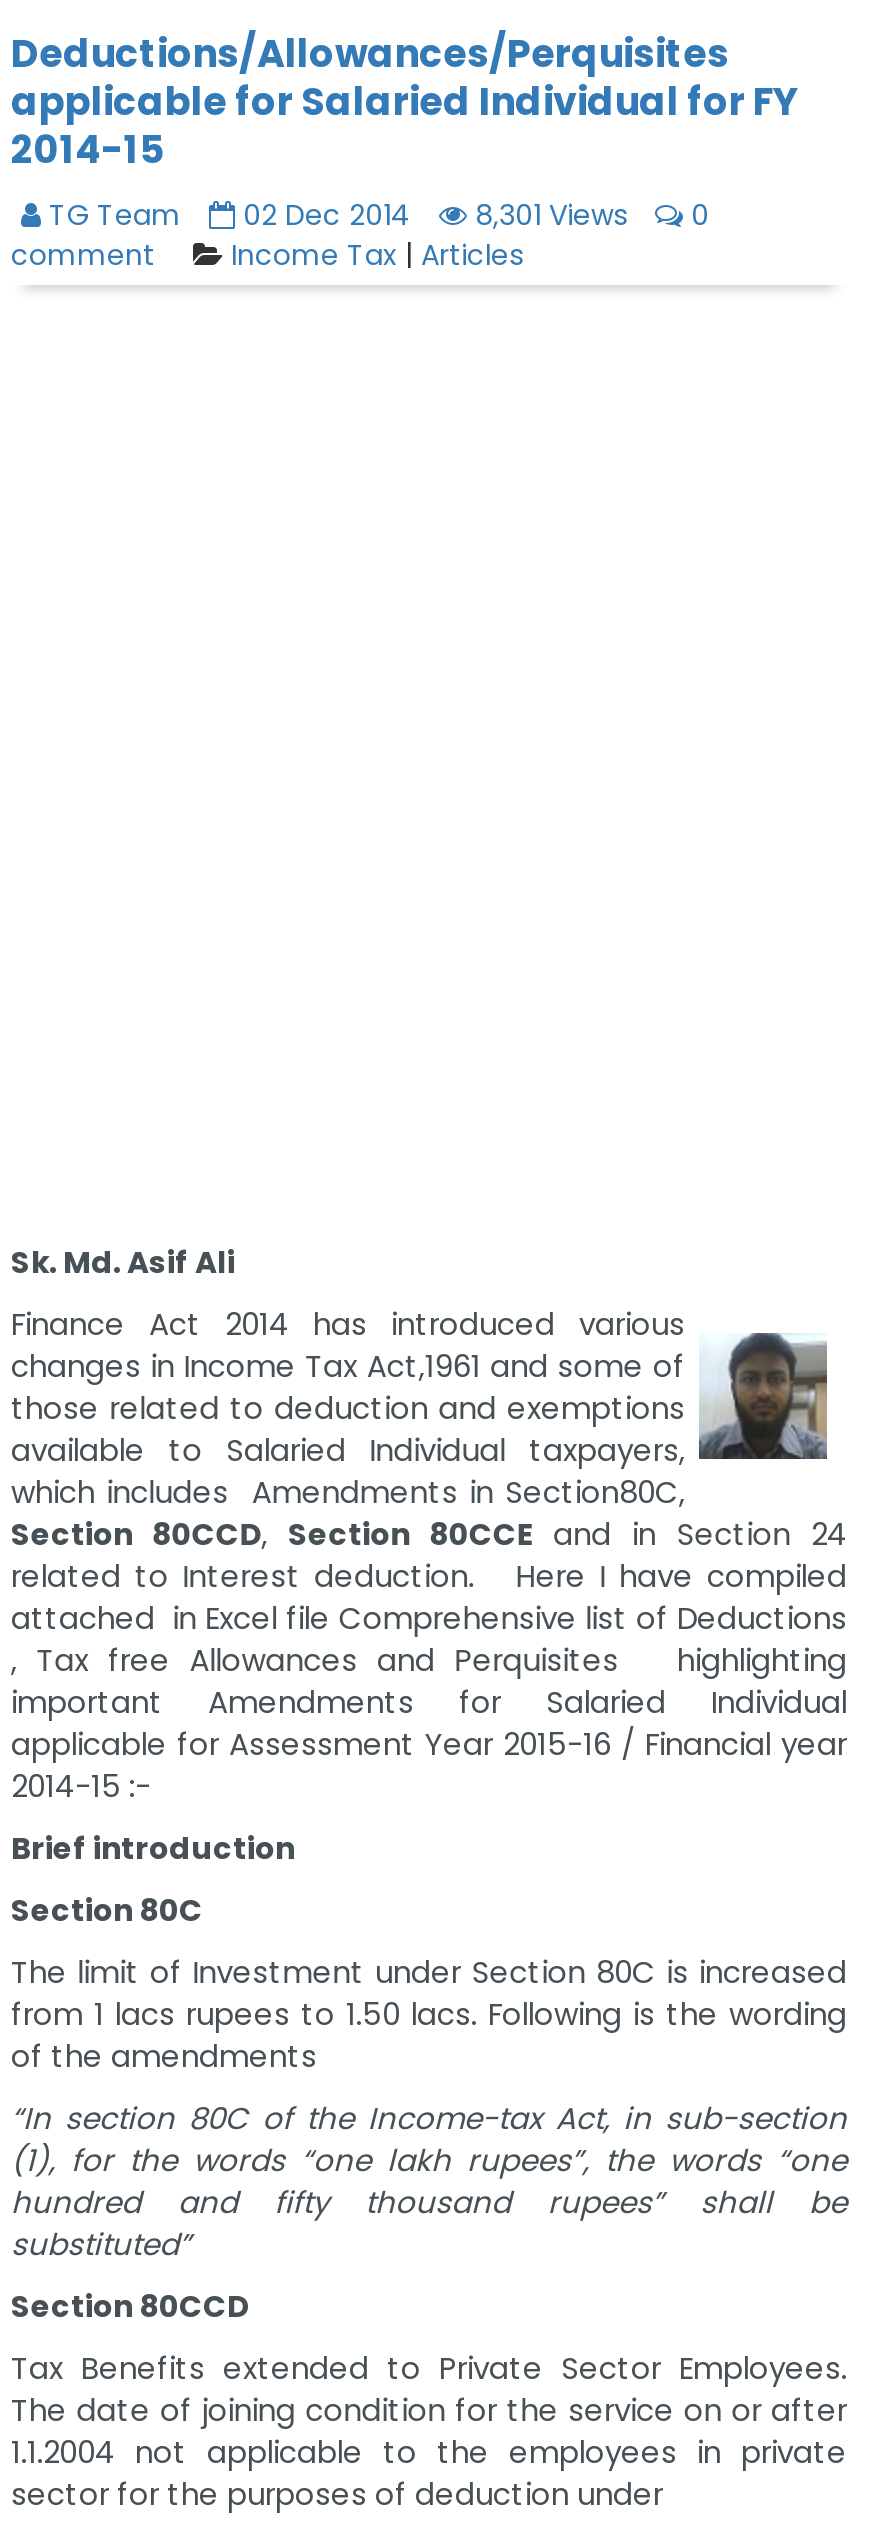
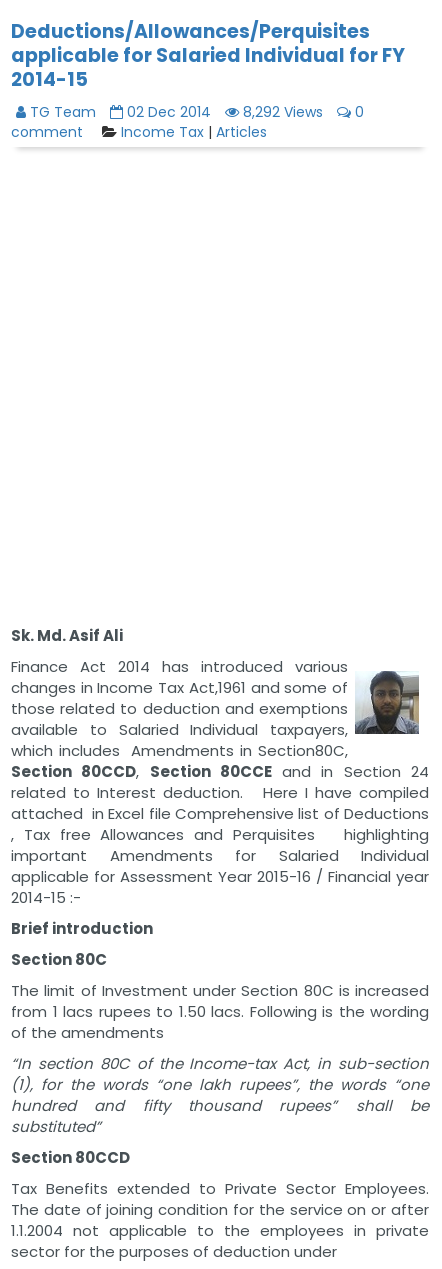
[41,195,709,235] TG Team 02 Dec 2014 8,301 Views 0 -> [26,102,364,122] TG Team 02 Dec 2014 8,292 Views 0

